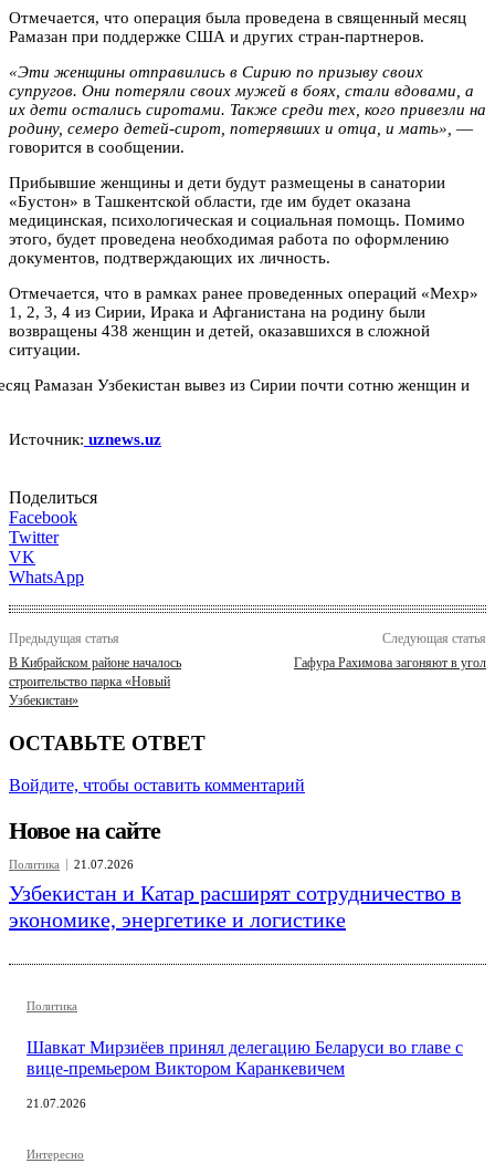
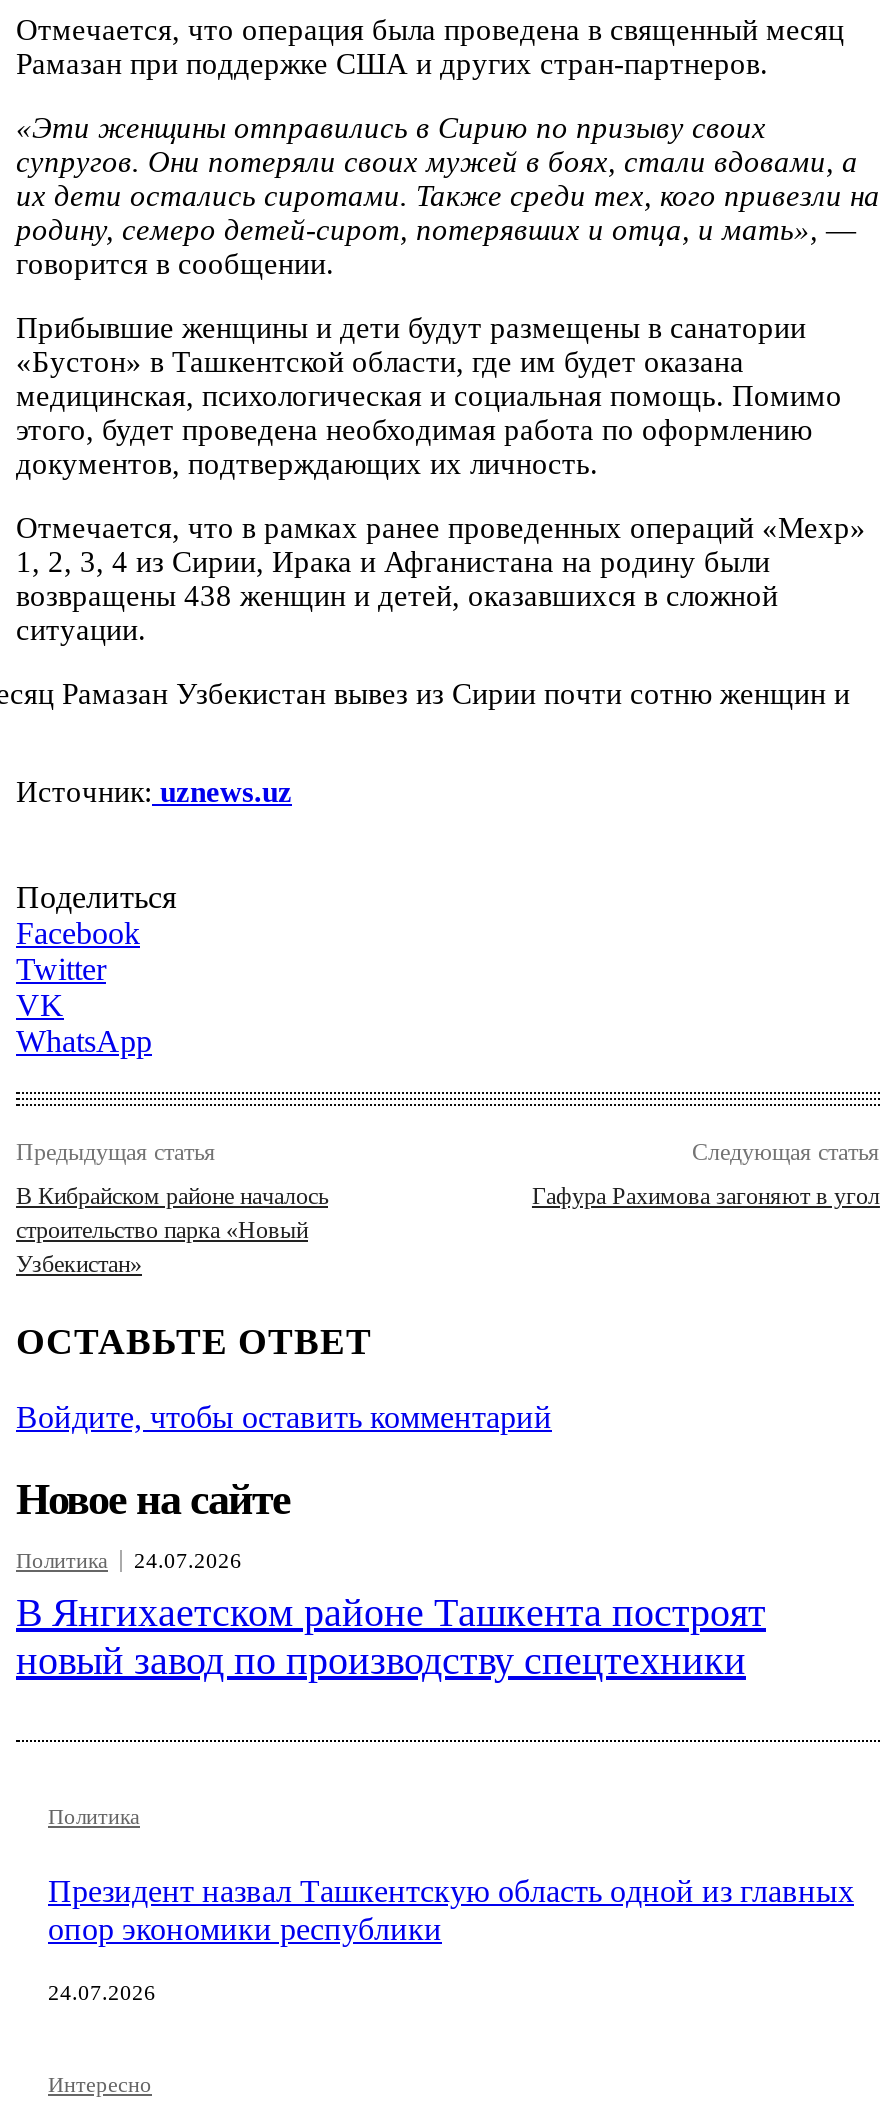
[9,858,461,932] 21.07.2026 | Узбекистан и Катар расширят сотрудничество в | экономике, энергетике и логистике -> [16,1549,766,1683] 24.07.2026 | В Янгихаетском районе Ташкента построят | новый завод по производству спецтехники
[27,1038,463,1078] Шавкат Мирзиёев принял делегацию Беларуси во главе с | вице-премьером Виктором Каранкевичем -> [48,1875,854,1947] Президент назвал Ташкентскую область одной из главных | опор экономики республики
[27,1097,86,1110] 21.07.2026 -> [48,1981,156,2005] 24.07.2026

